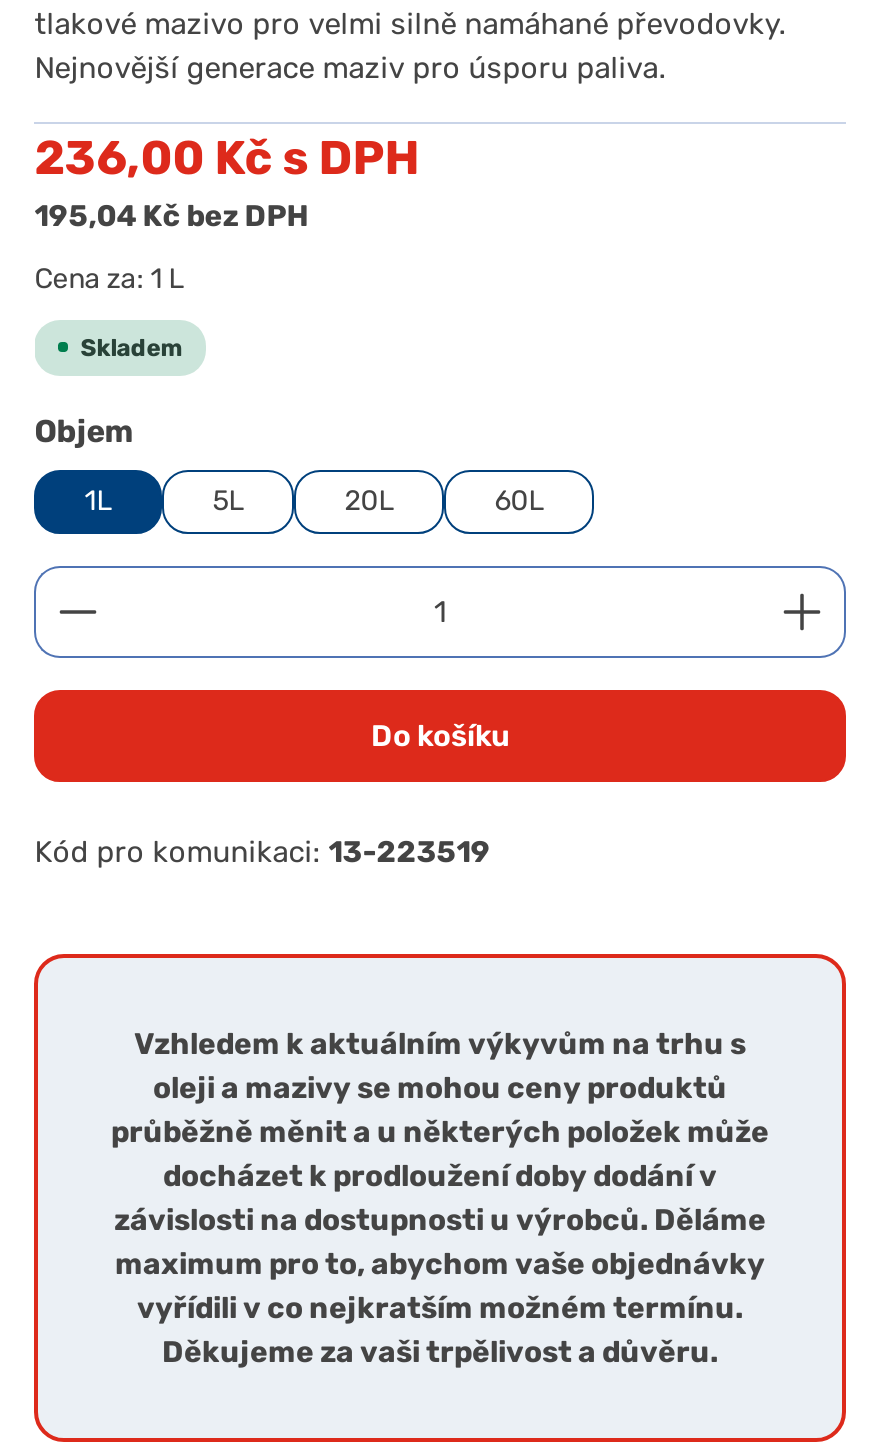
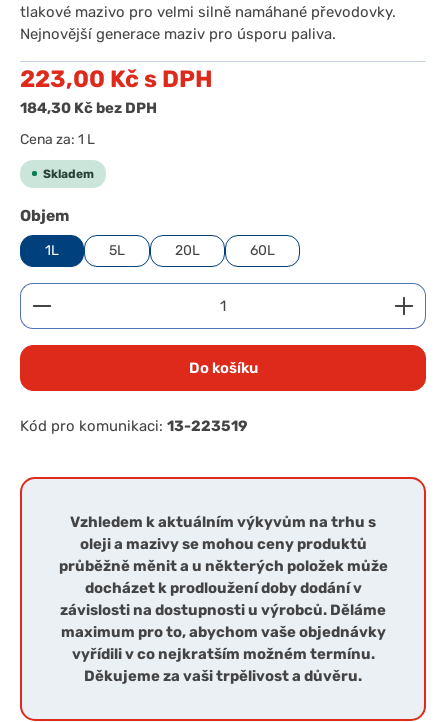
[34,130,420,186] 236,00 Kč s DPH -> [20,65,213,93] 223,00 Kč s DPH
[34,198,308,234] 195,04 Kč bez DPH -> [20,99,157,117] 184,30 Kč bez DPH

